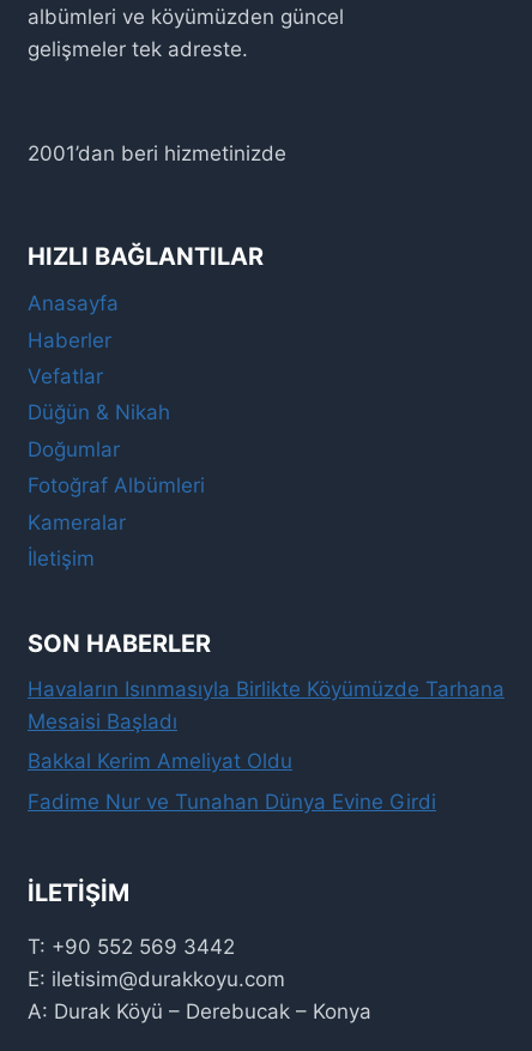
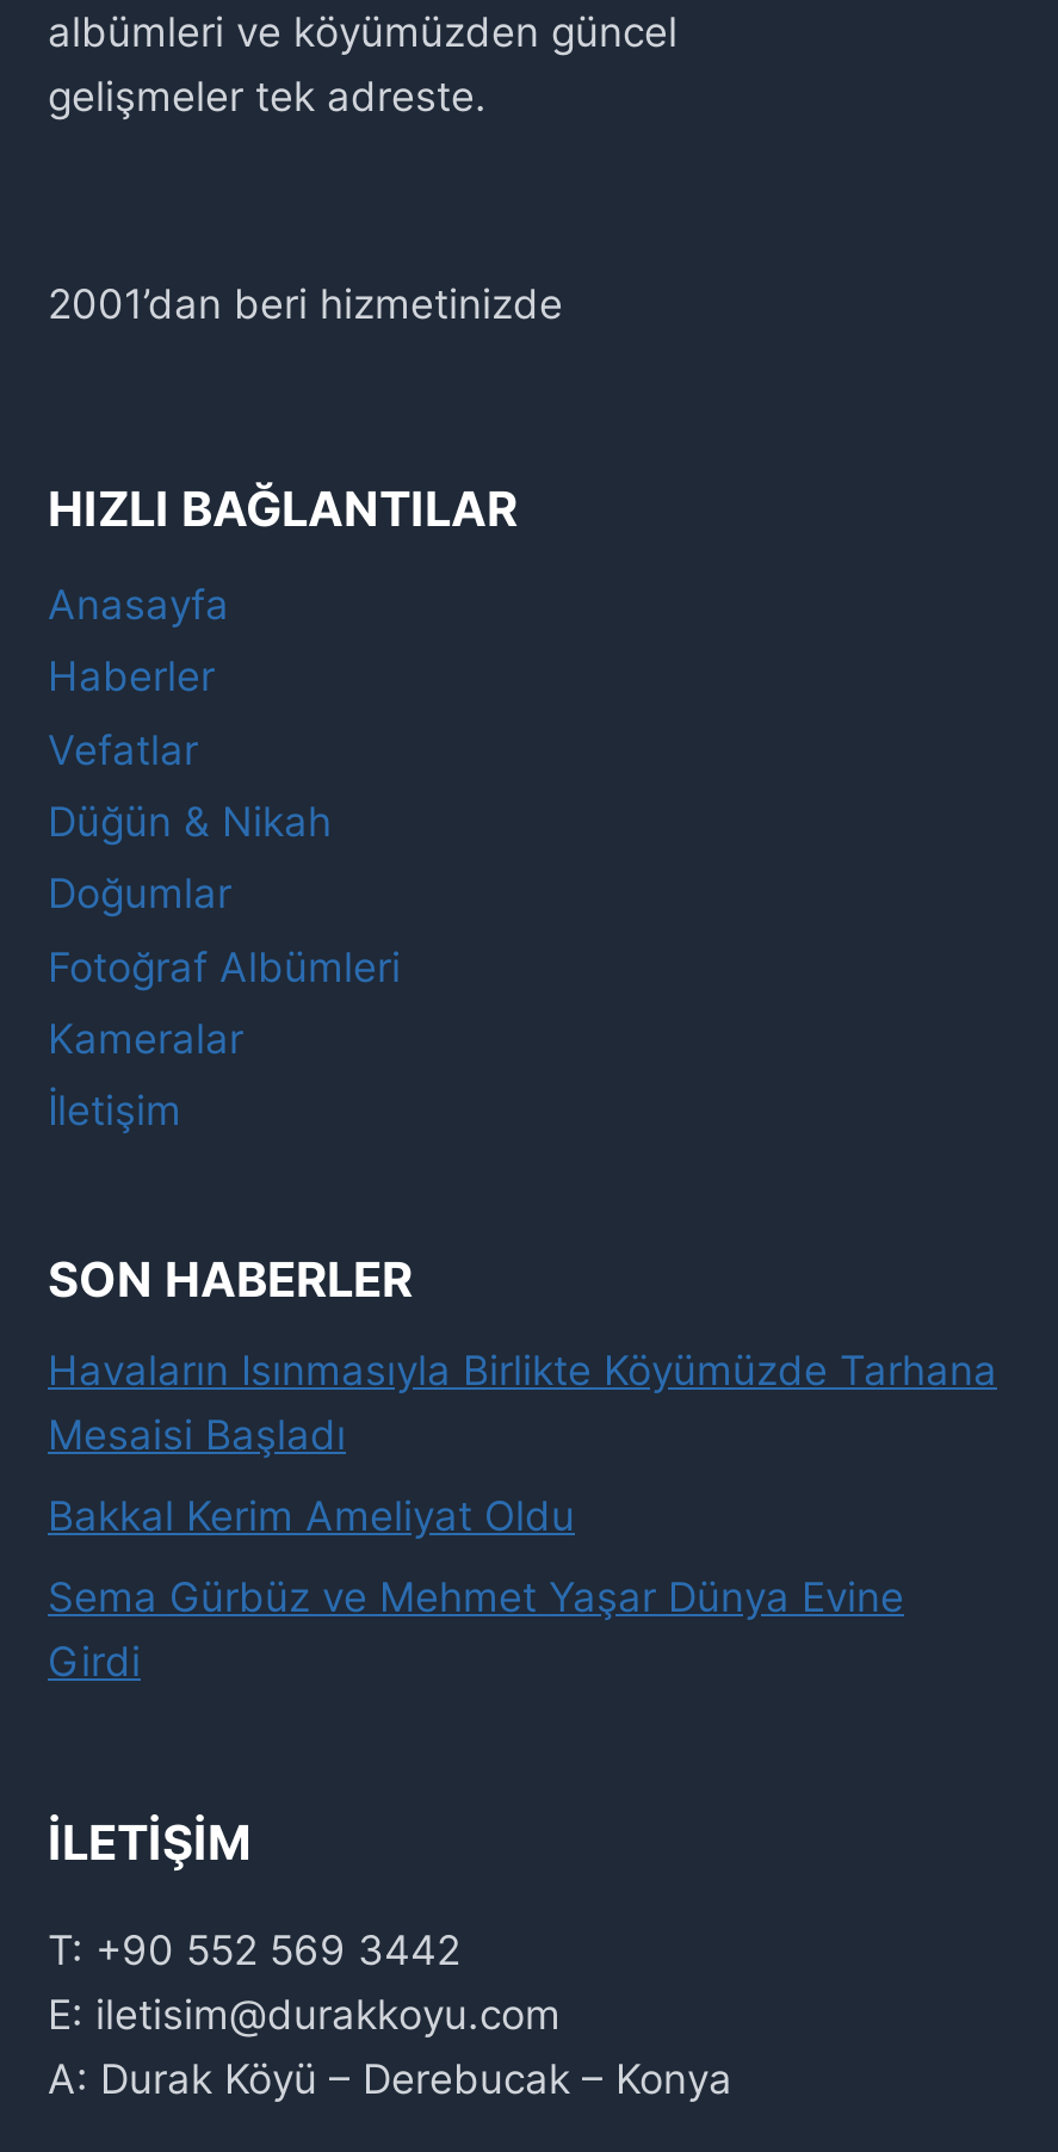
[28,790,436,814] Fadime Nur ve Tunahan Dünya Evine Girdi -> [48,1573,904,1685] Sema Gürbüz ve Mehmet Yaşar Dünya Evine | Girdi

